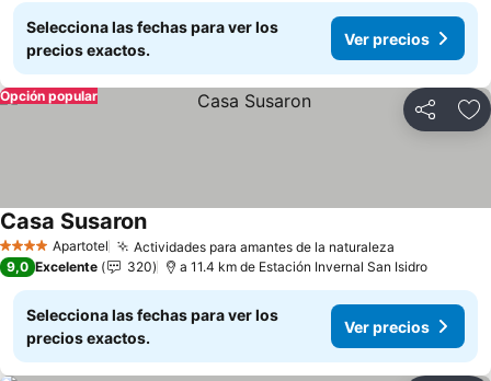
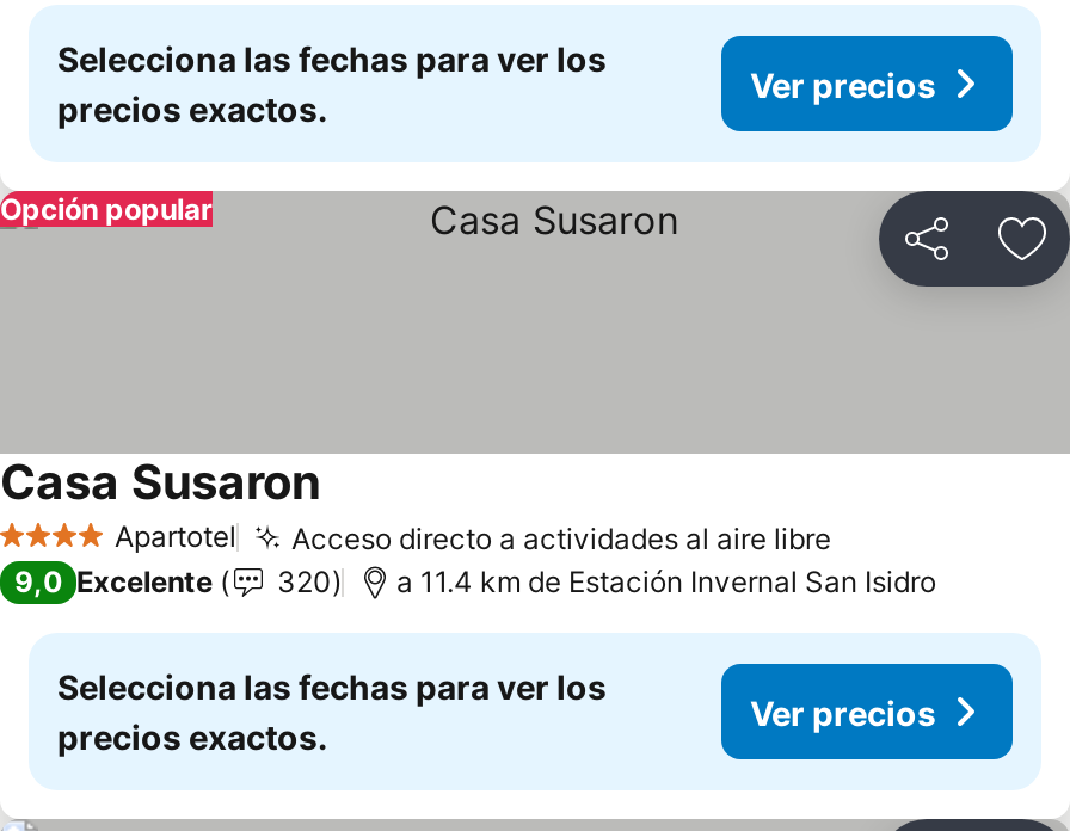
[134,238,395,255] Actividades para amantes de la naturaleza -> [291,519,831,555] Acceso directo a actividades al aire libre

